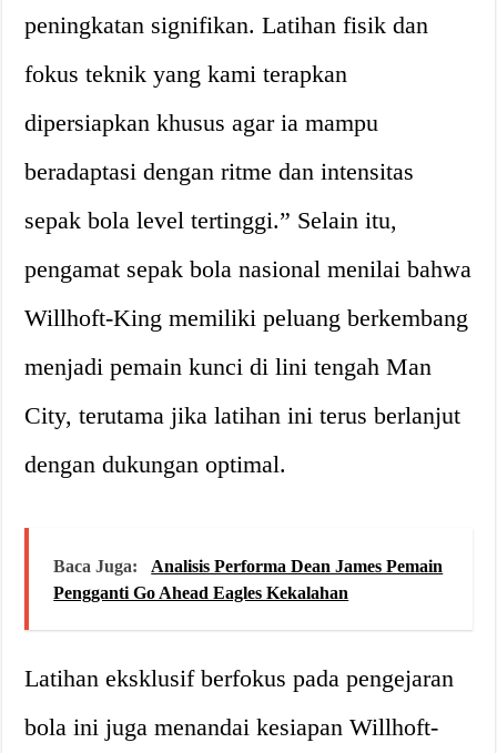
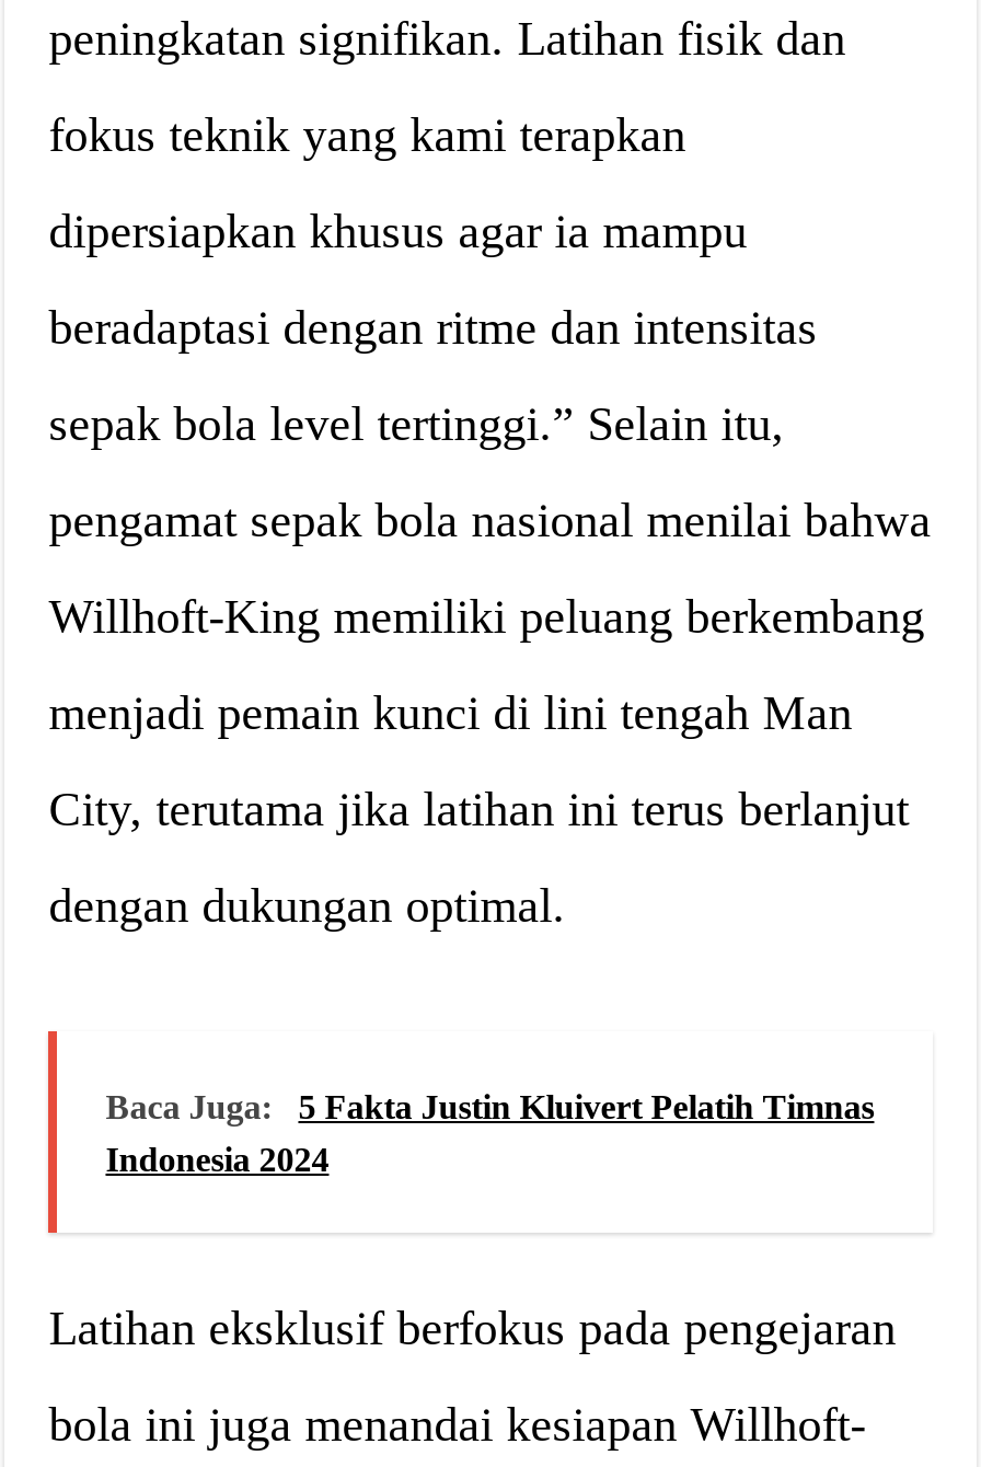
[53,557,443,602] Analisis Performa Dean James Pemain | Pengganti Go Ahead Eagles Kekalahan -> [106,1088,874,1178] 5 Fakta Justin Kluivert Pelatih Timnas | Indonesia 2024

